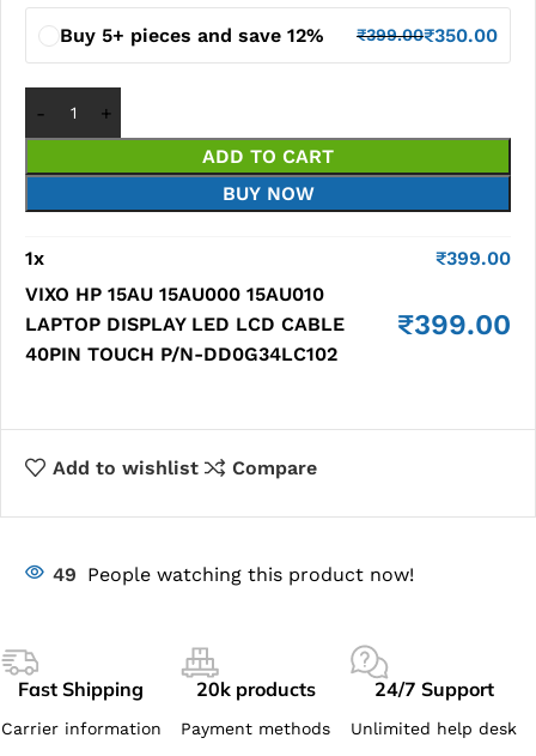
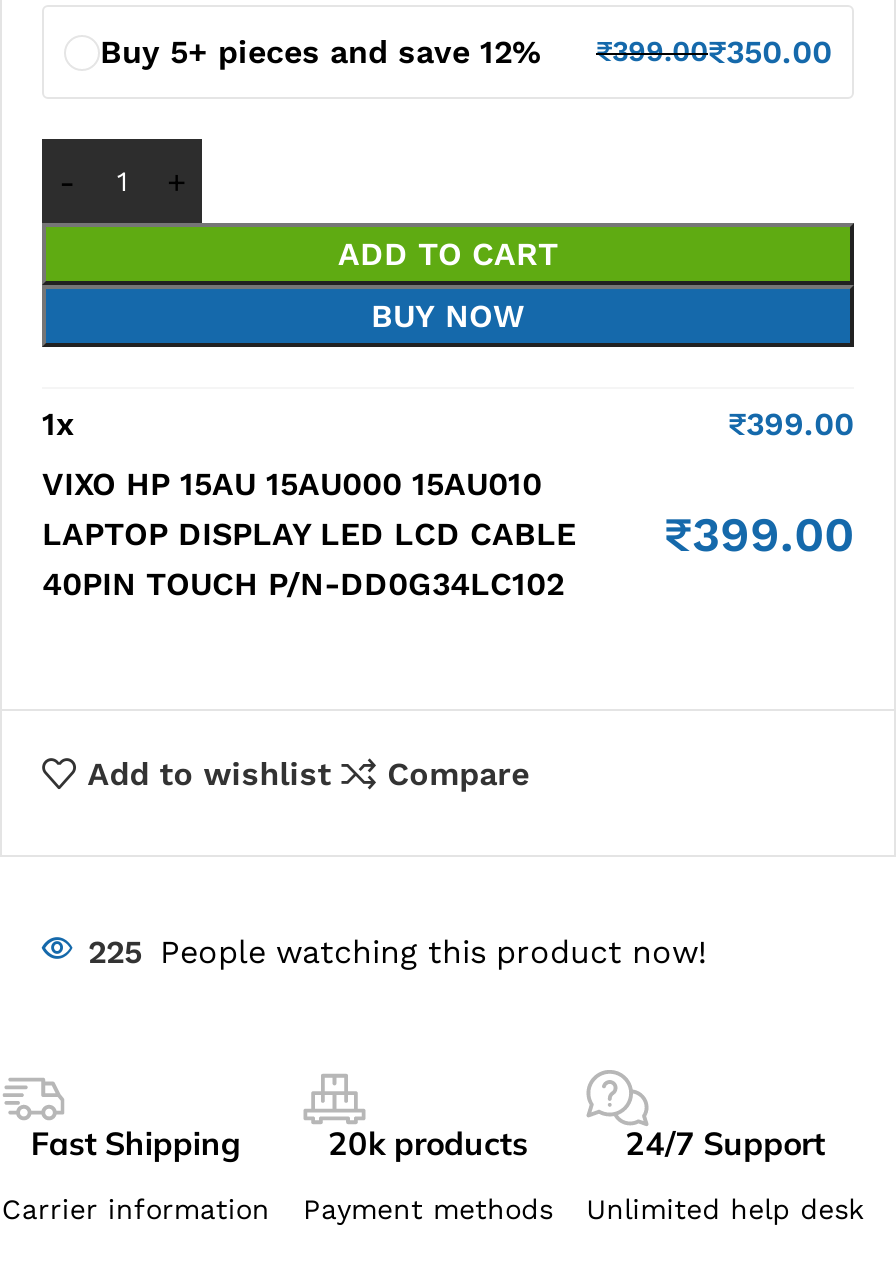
[53,563,414,585] 49 People watching this product now! -> [88,932,706,970] 225 People watching this product now!

